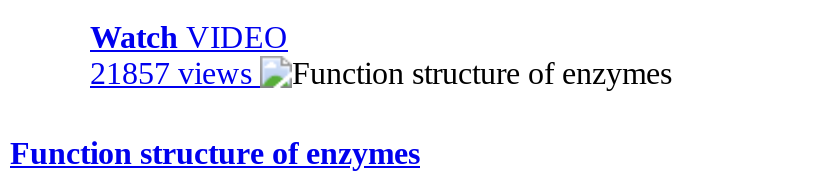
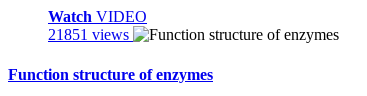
[90,57,260,91] 21857 views -> [48,26,133,43] 21851 views

